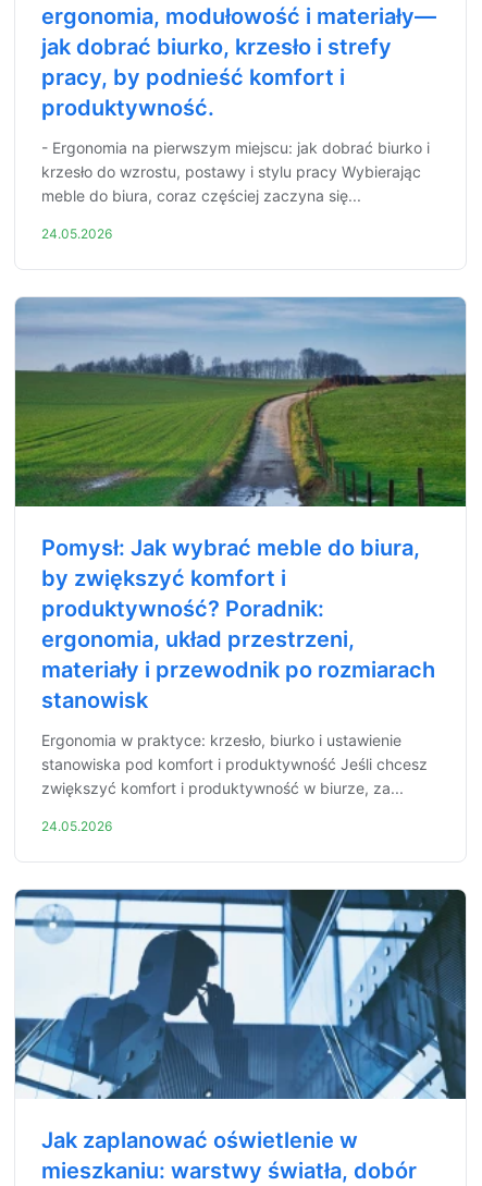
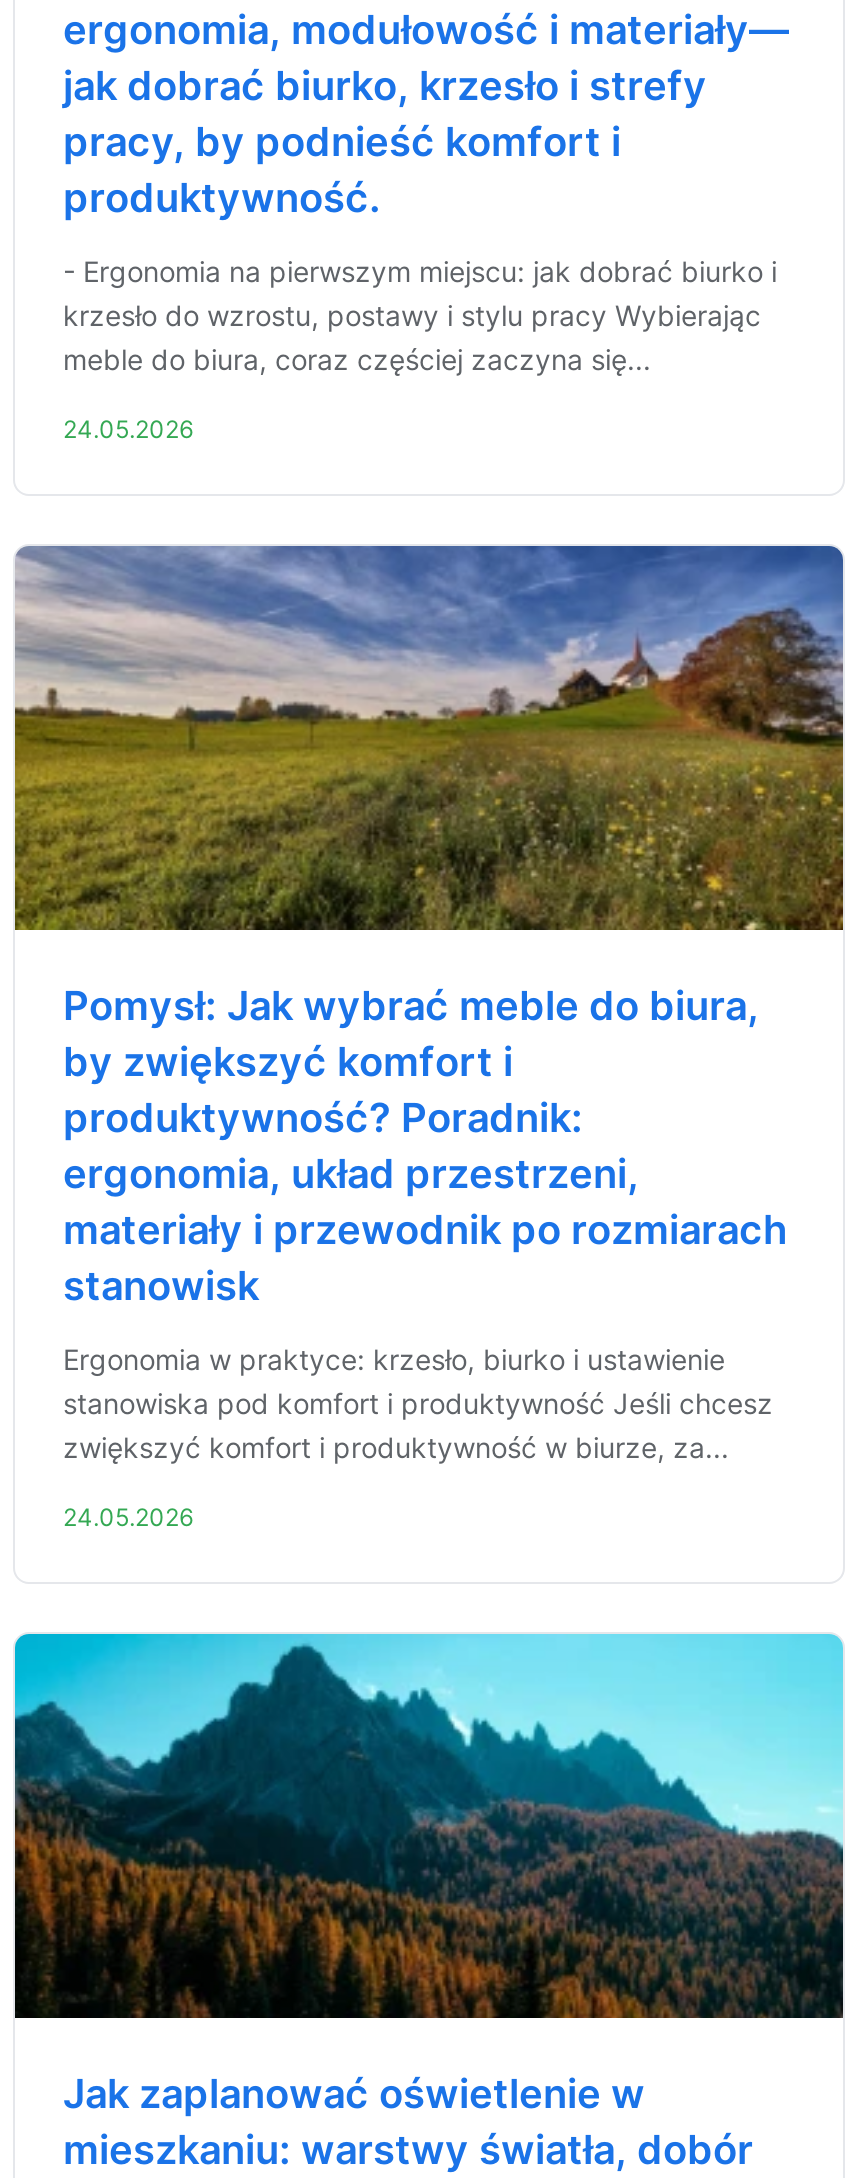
[14,297,467,508] [image] -> [13,546,843,932] [image]
[14,889,467,1100] [image] -> [13,1632,845,2020] [image]

